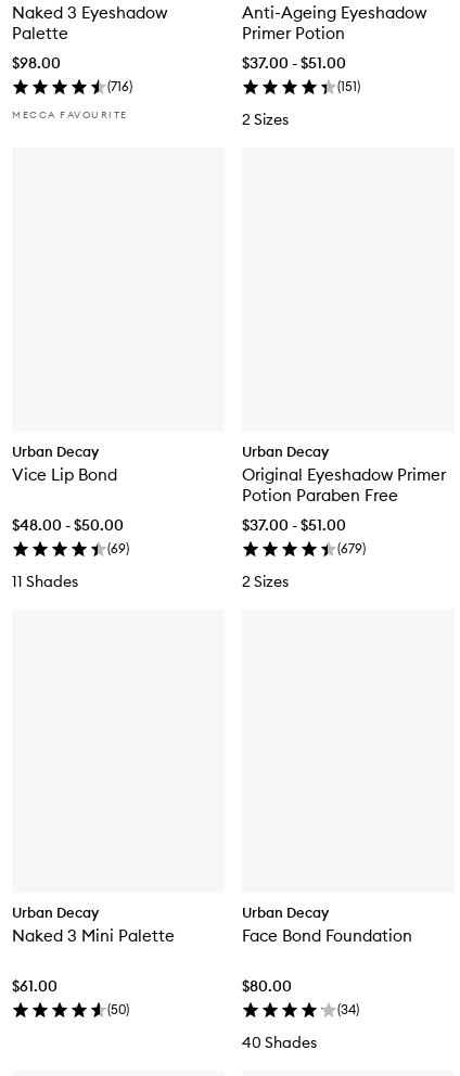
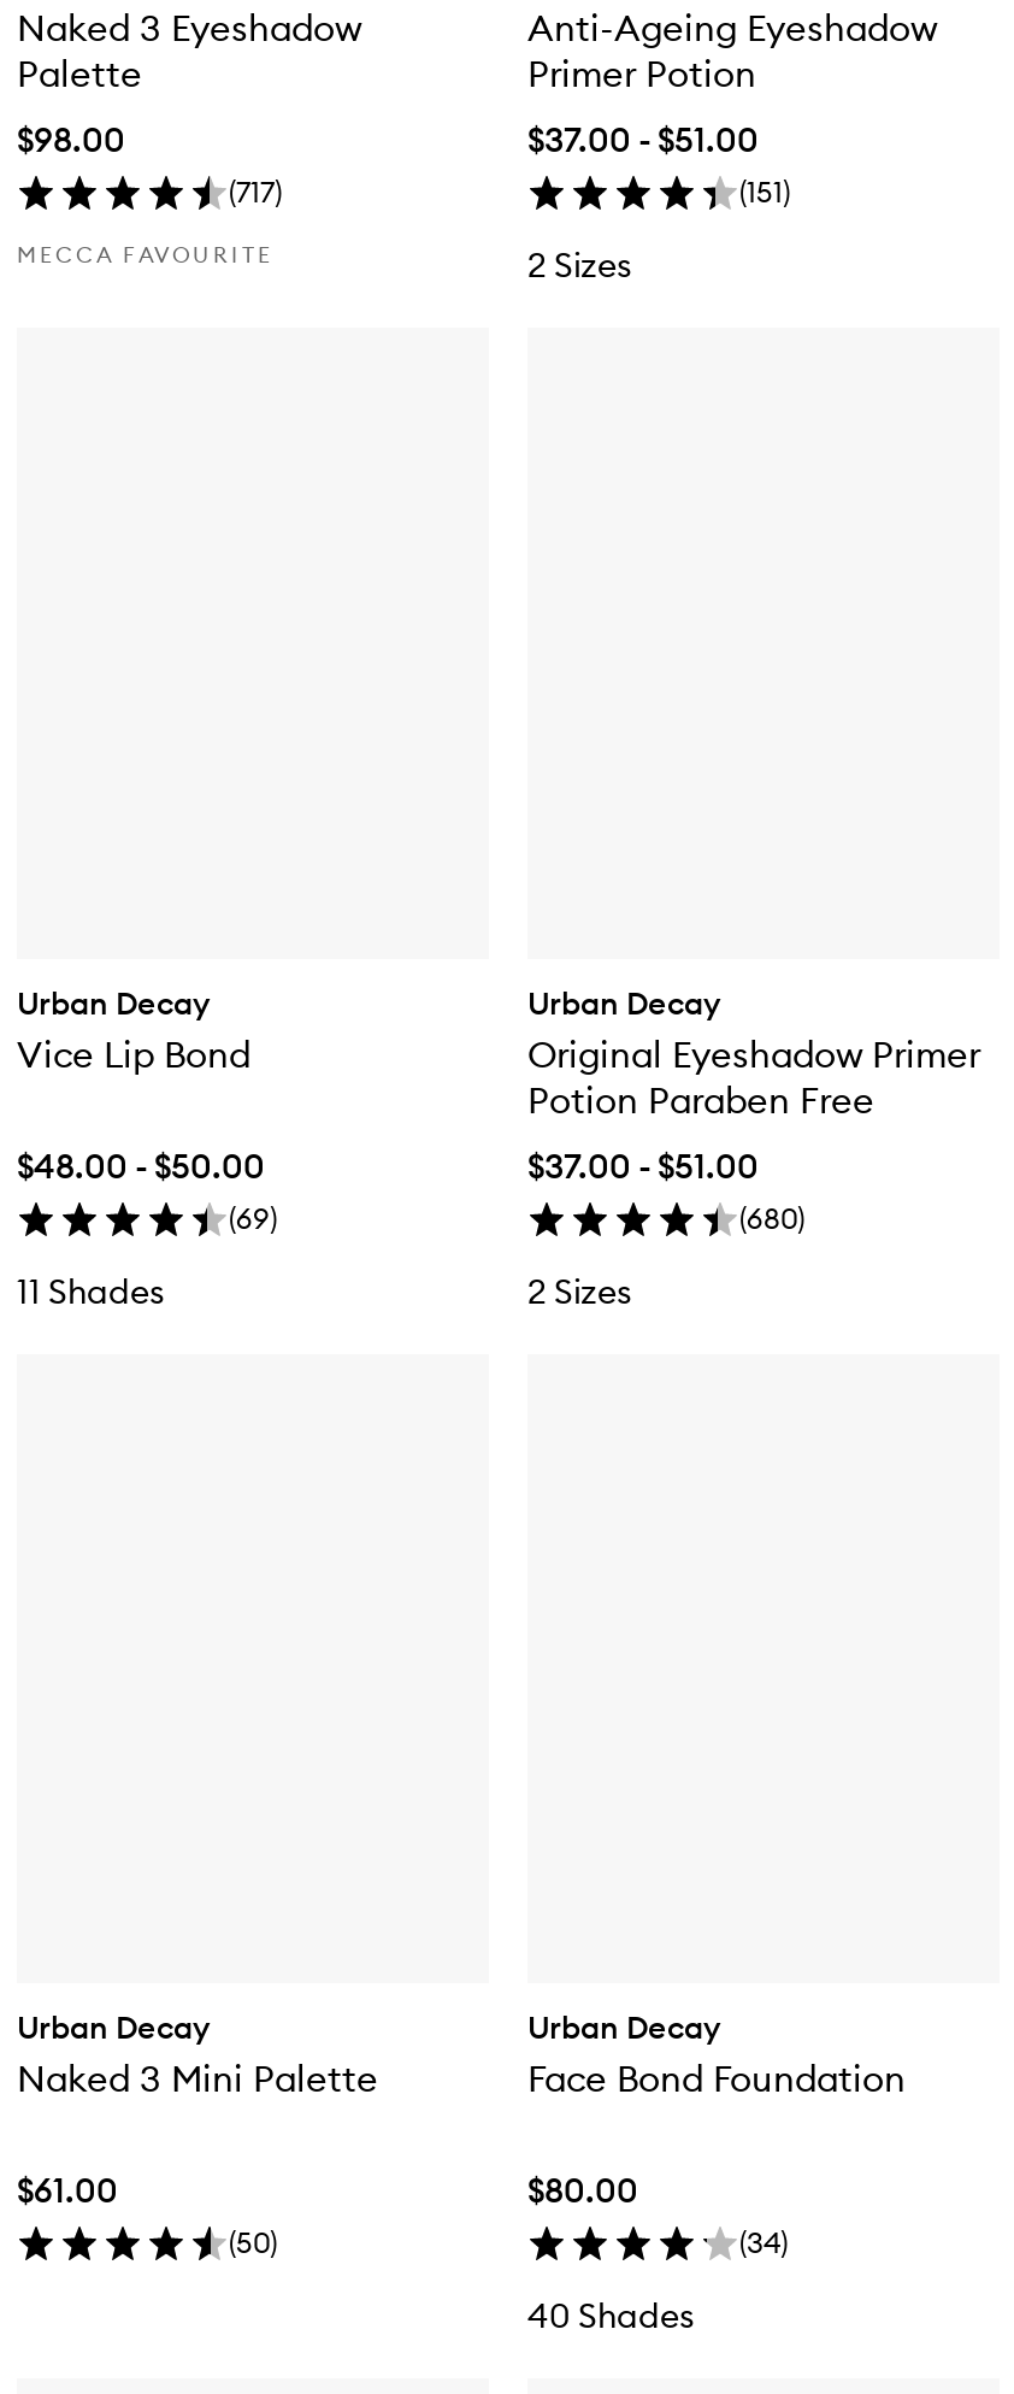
[107,79,132,95] (716) -> [229,175,282,211] (717)
[337,540,366,556] (679) -> [739,1200,804,1236] (680)

